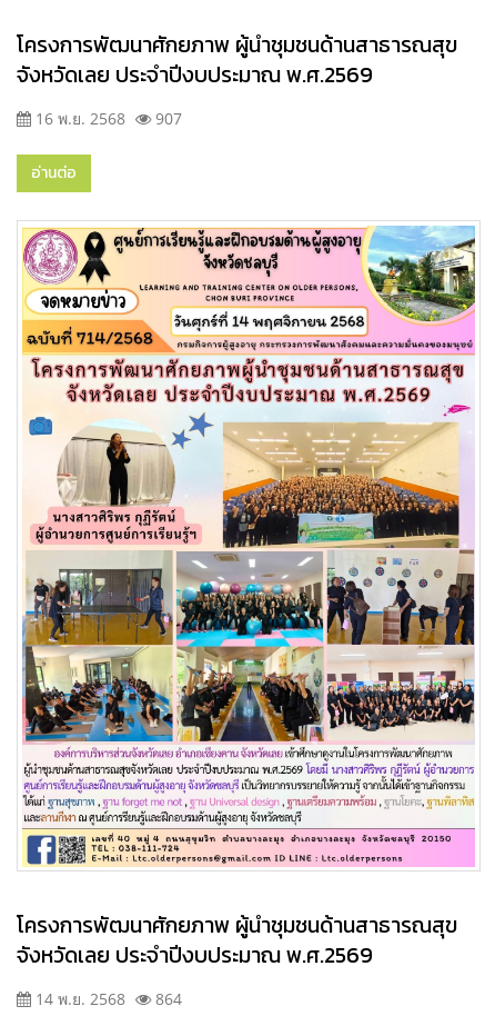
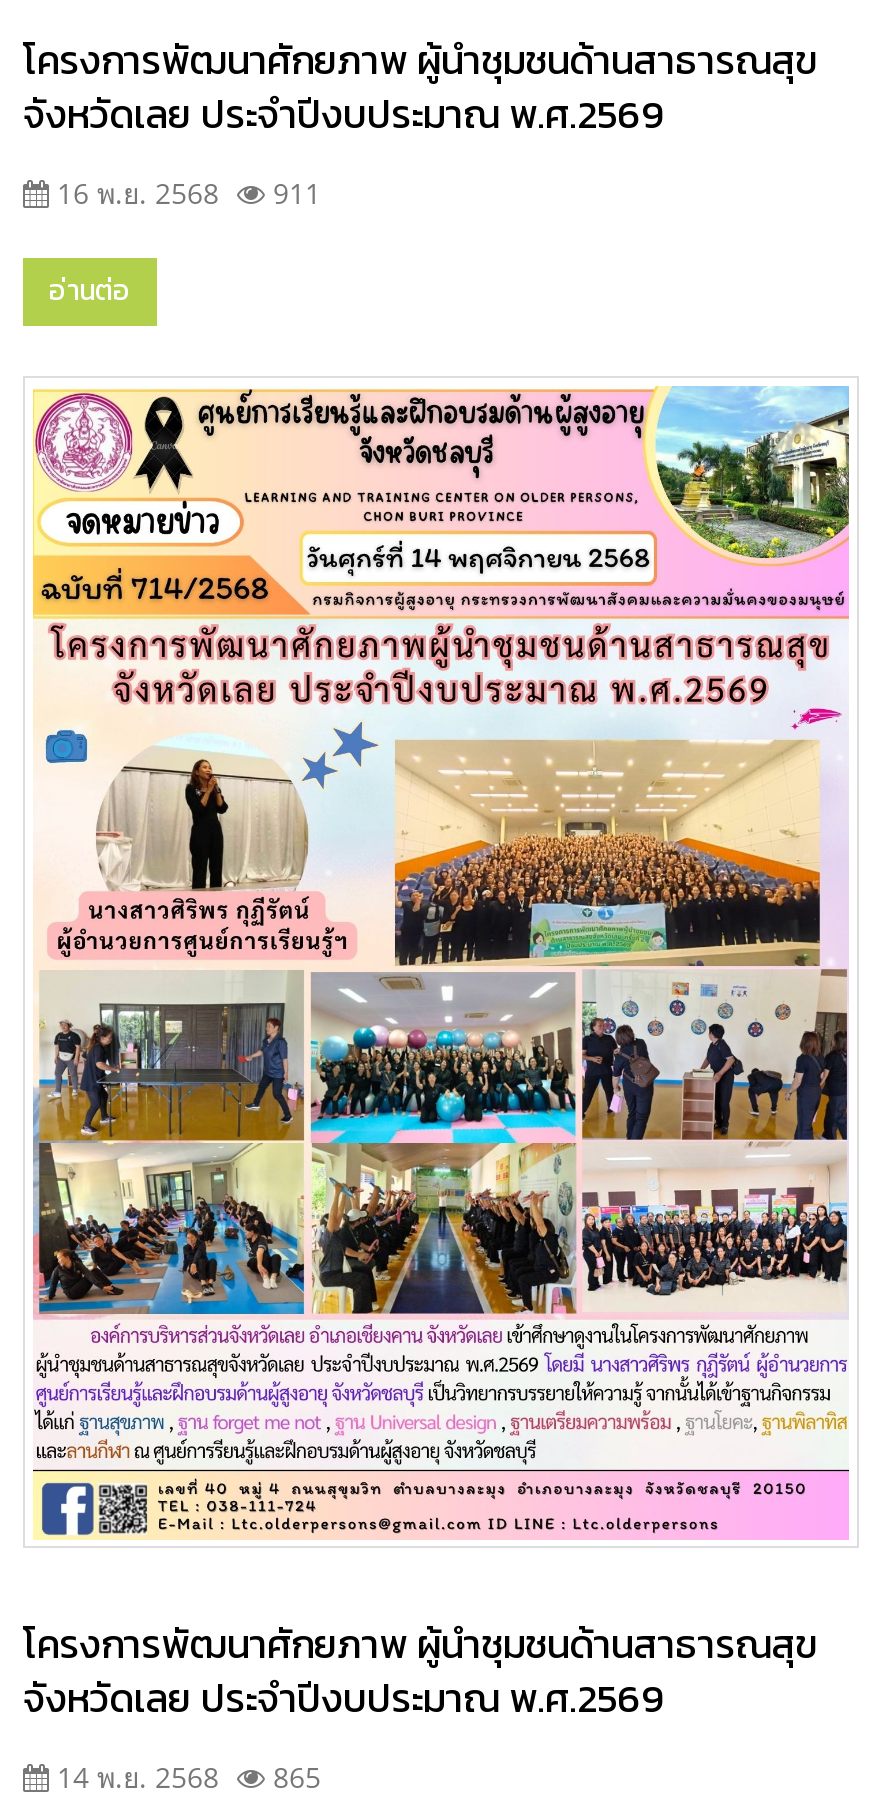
[31,107,182,129] 16 พ.ย. 2568 907 -> [49,173,321,211] 16 พ.ย. 2568 911
[31,988,182,1009] 14 พ.ย. 2568 864 -> [49,1757,321,1795] 14 พ.ย. 2568 865

